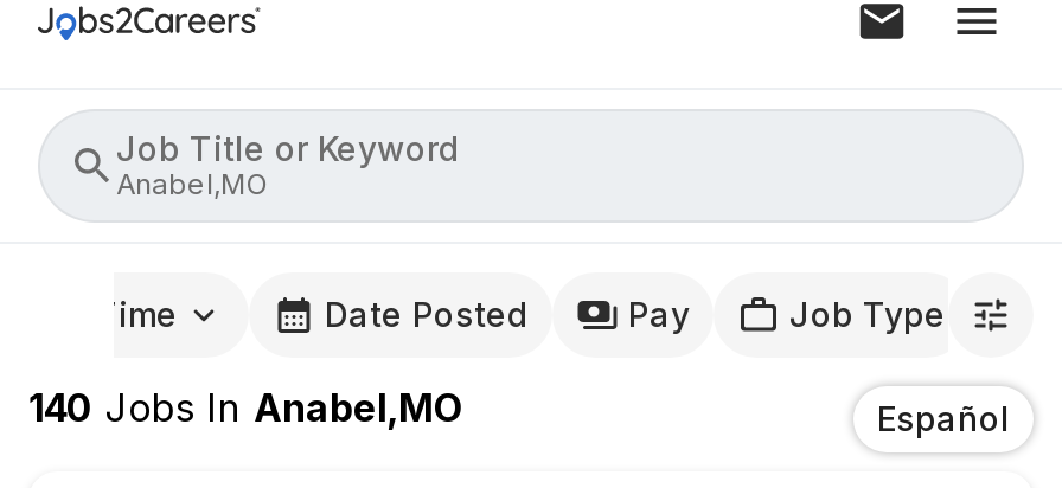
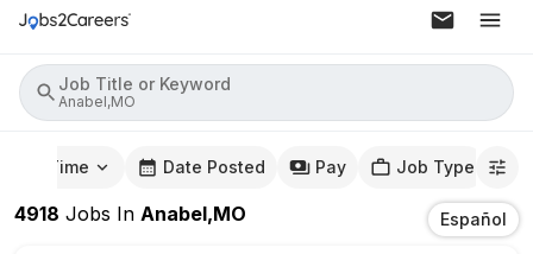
[28,384,465,431] 140 Jobs In Anabel,MO -> [14,202,246,226] 4918 Jobs In Anabel,MO

